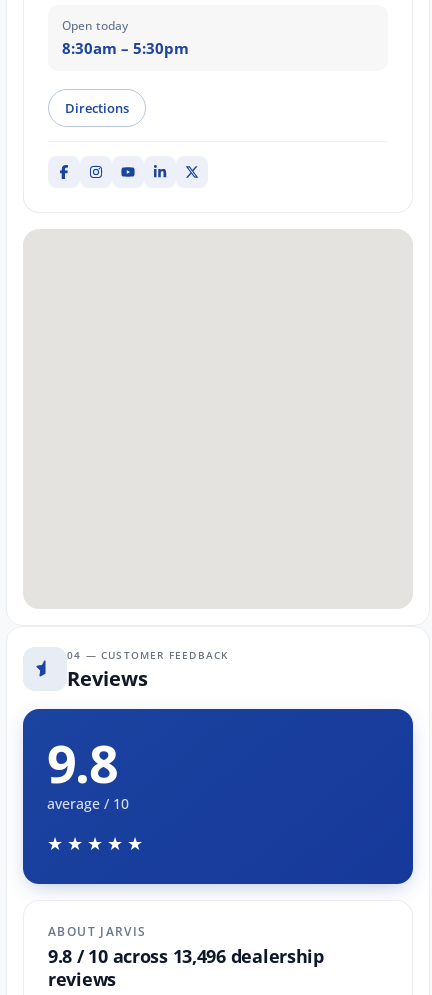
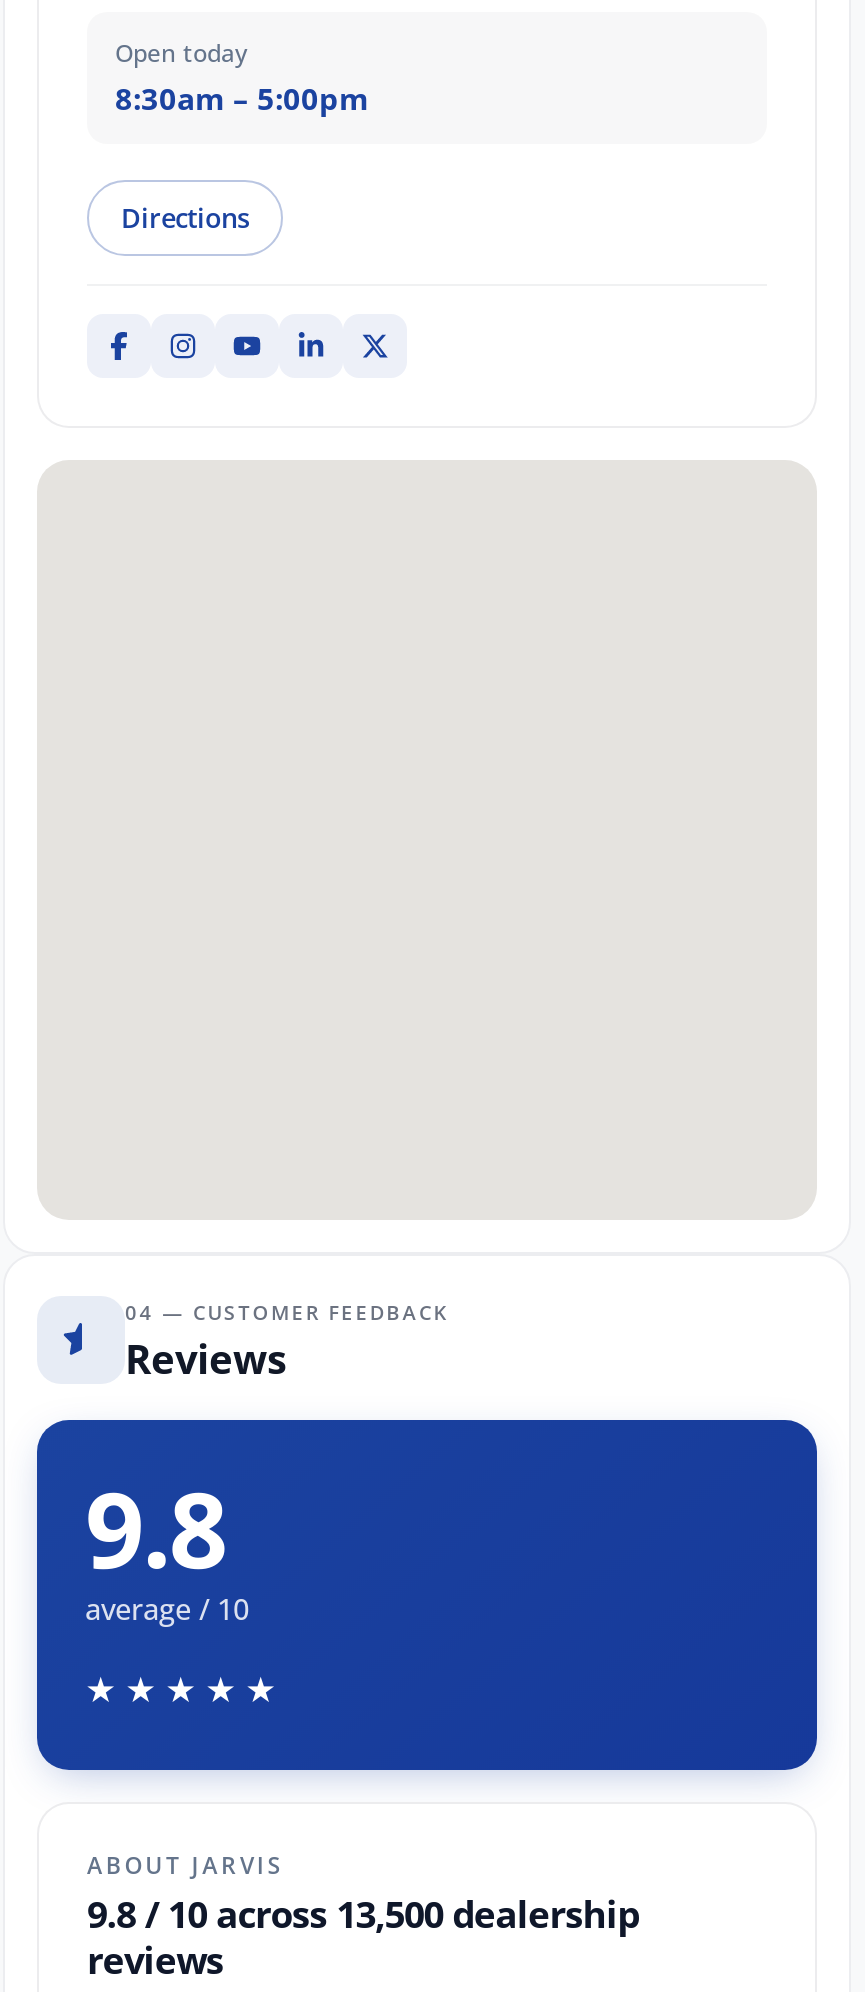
[62,38,189,58] 8:30am – 5:30pm -> [115,79,369,119] 8:30am – 5:00pm
[48,943,324,968] 9.8 / 10 across 13,496 dealership -> [87,1889,639,1939] 9.8 / 10 across 13,500 dealership

